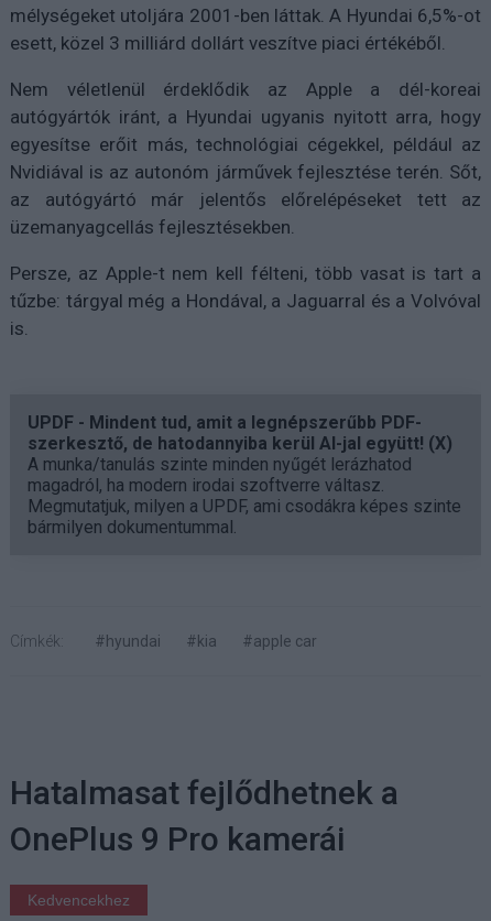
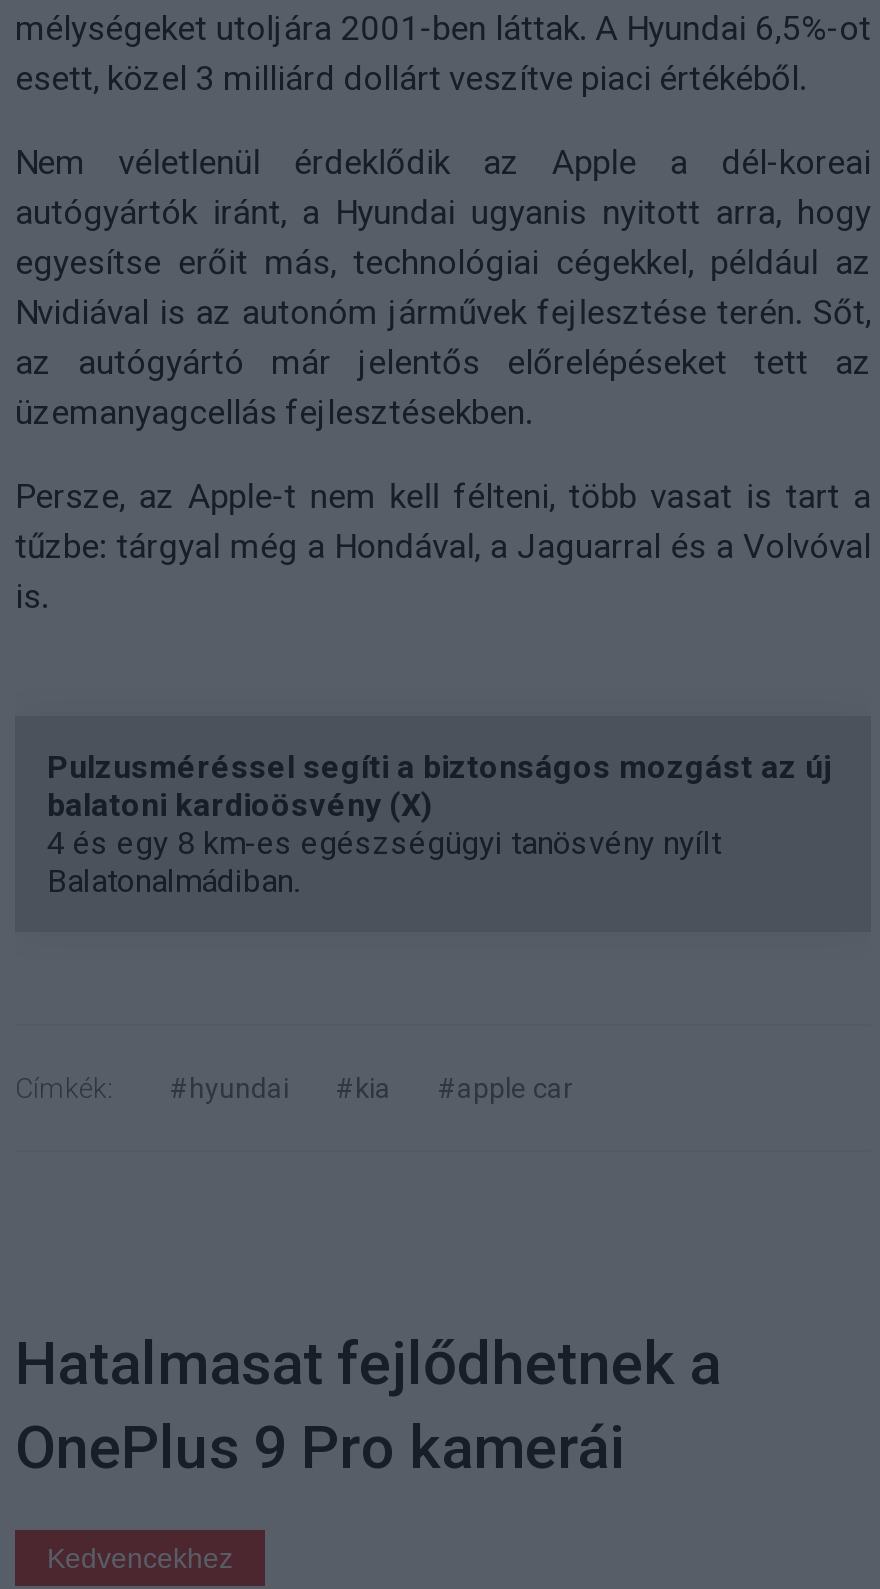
[28,412,461,537] UPDF - Mindent tud, amit a legnépszerűbb PDF- | szerkesztő, de hatodannyiba kerül AI-jal együtt! (X) | A munka/tanulás szinte minden nyűgét lerázhatod | magadról, ha modern irodai szoftverre váltasz. | Megmutatjuk, milyen a UPDF, ami csodákra képes szinte | bármilyen dokumentummal. -> [47,748,831,900] Pulzusméréssel segíti a biztonságos mozgást az új | balatoni kardioösvény (X) | 4 és egy 8 km-es egészségügyi tanösvény nyílt | Balatonalmádiban.

